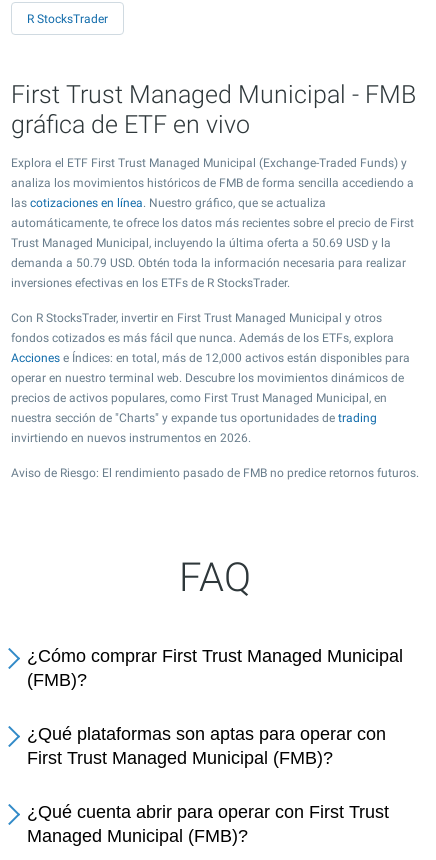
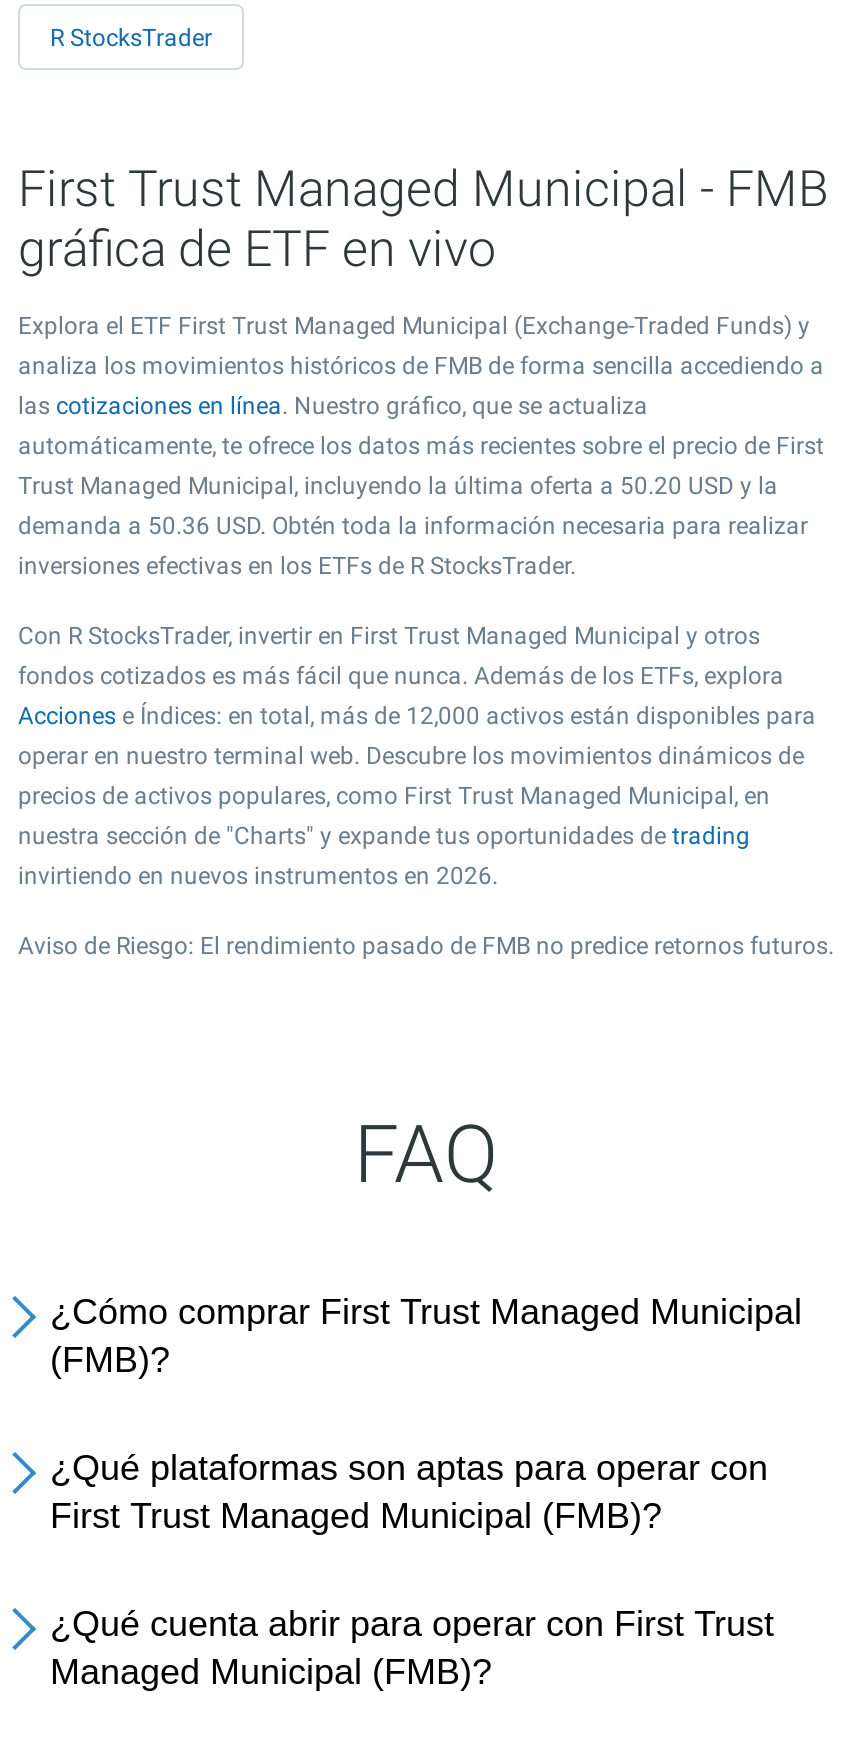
[11,236,391,250] Trust Managed Municipal, incluyendo la última oferta a 50.69 USD y la -> [18,472,778,500] Trust Managed Municipal, incluyendo la última oferta a 50.20 USD y la
[11,256,406,270] demanda a 50.79 USD. Obtén toda la información necesaria para realizar -> [18,512,808,540] demanda a 50.36 USD. Obtén toda la información necesaria para realizar

